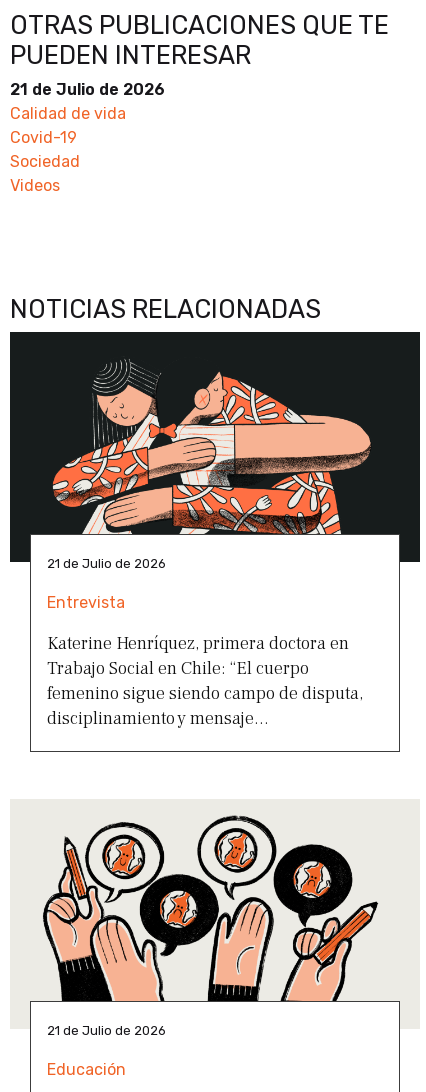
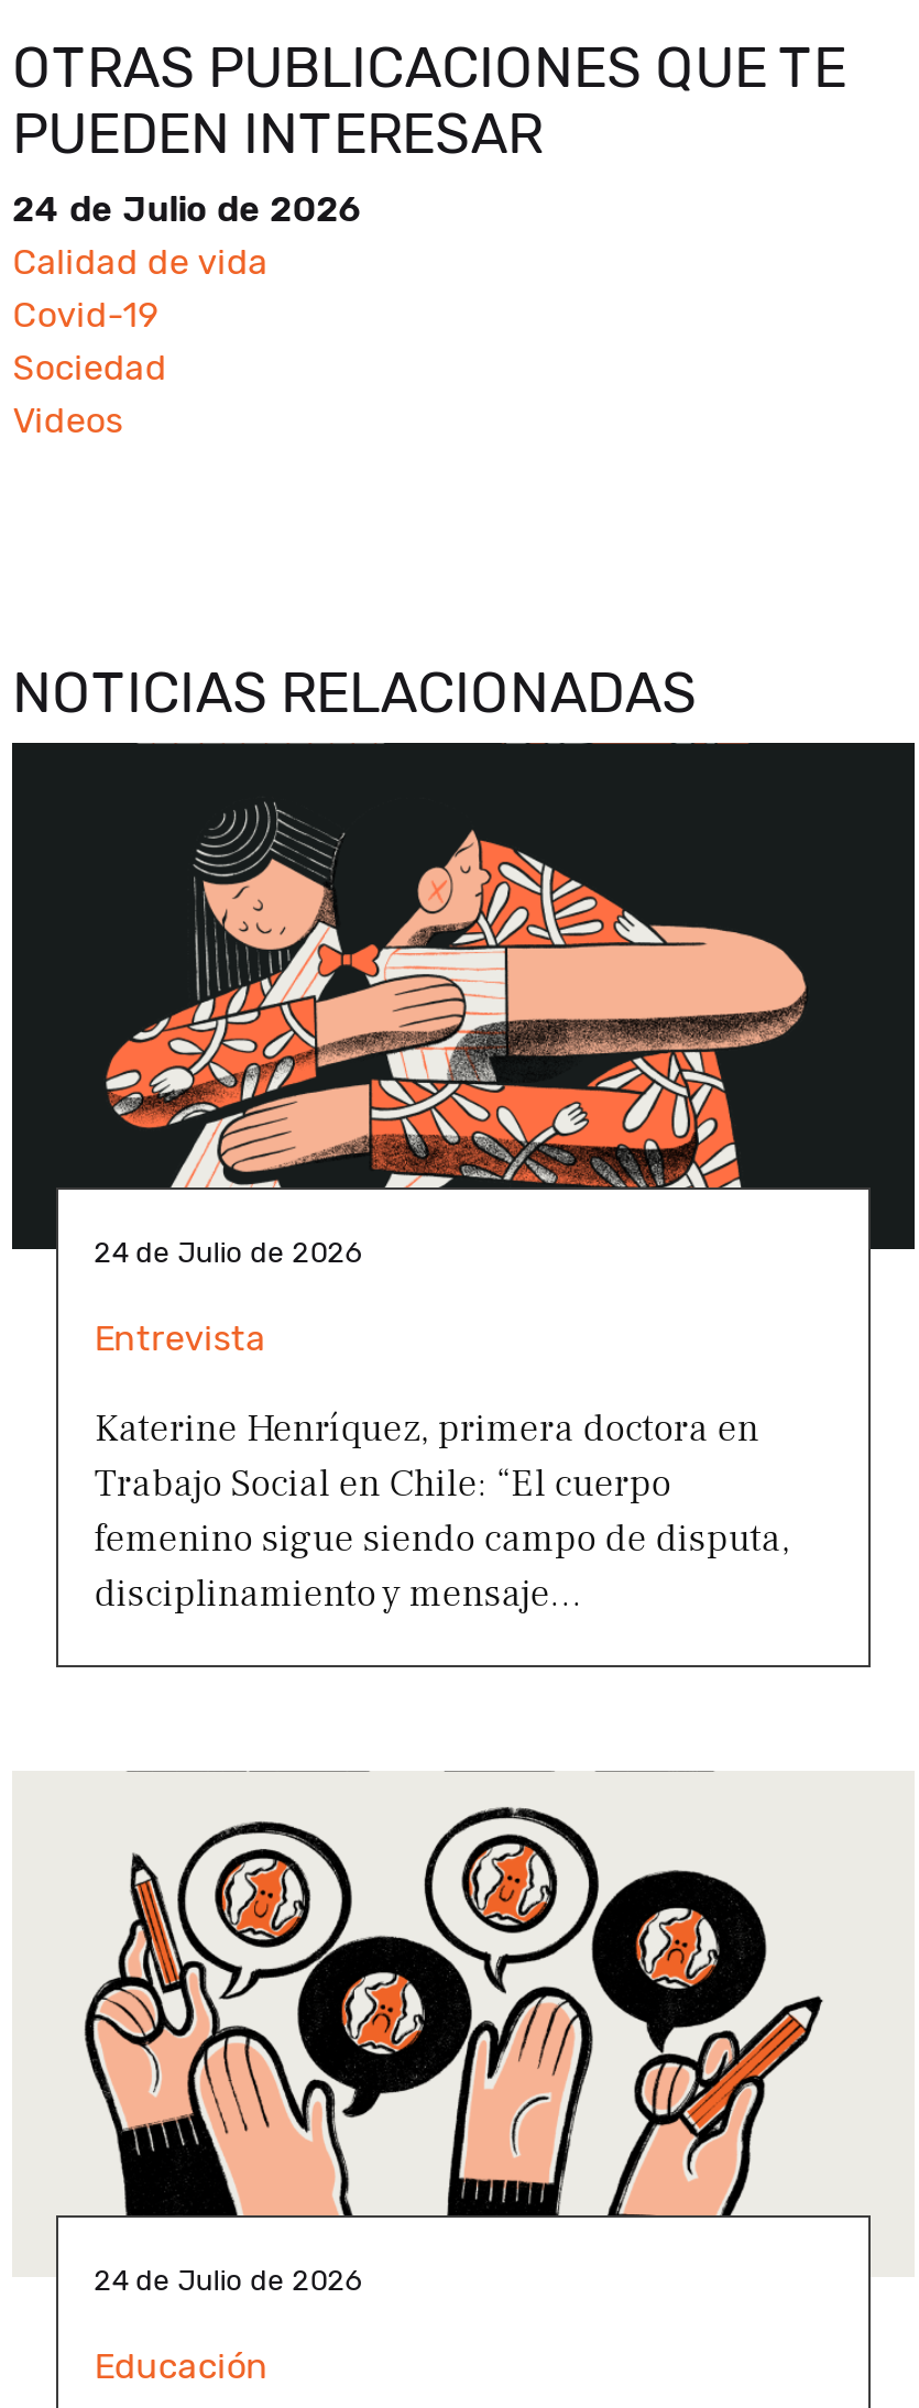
[10,80,165,99] 21 de Julio de 2026 -> [13,187,363,229] 24 de Julio de 2026
[47,556,166,571] 21 de Julio de 2026 -> [94,1236,363,1269] 24 de Julio de 2026
[47,1023,166,1038] 21 de Julio de 2026 -> [94,2264,363,2297] 24 de Julio de 2026

